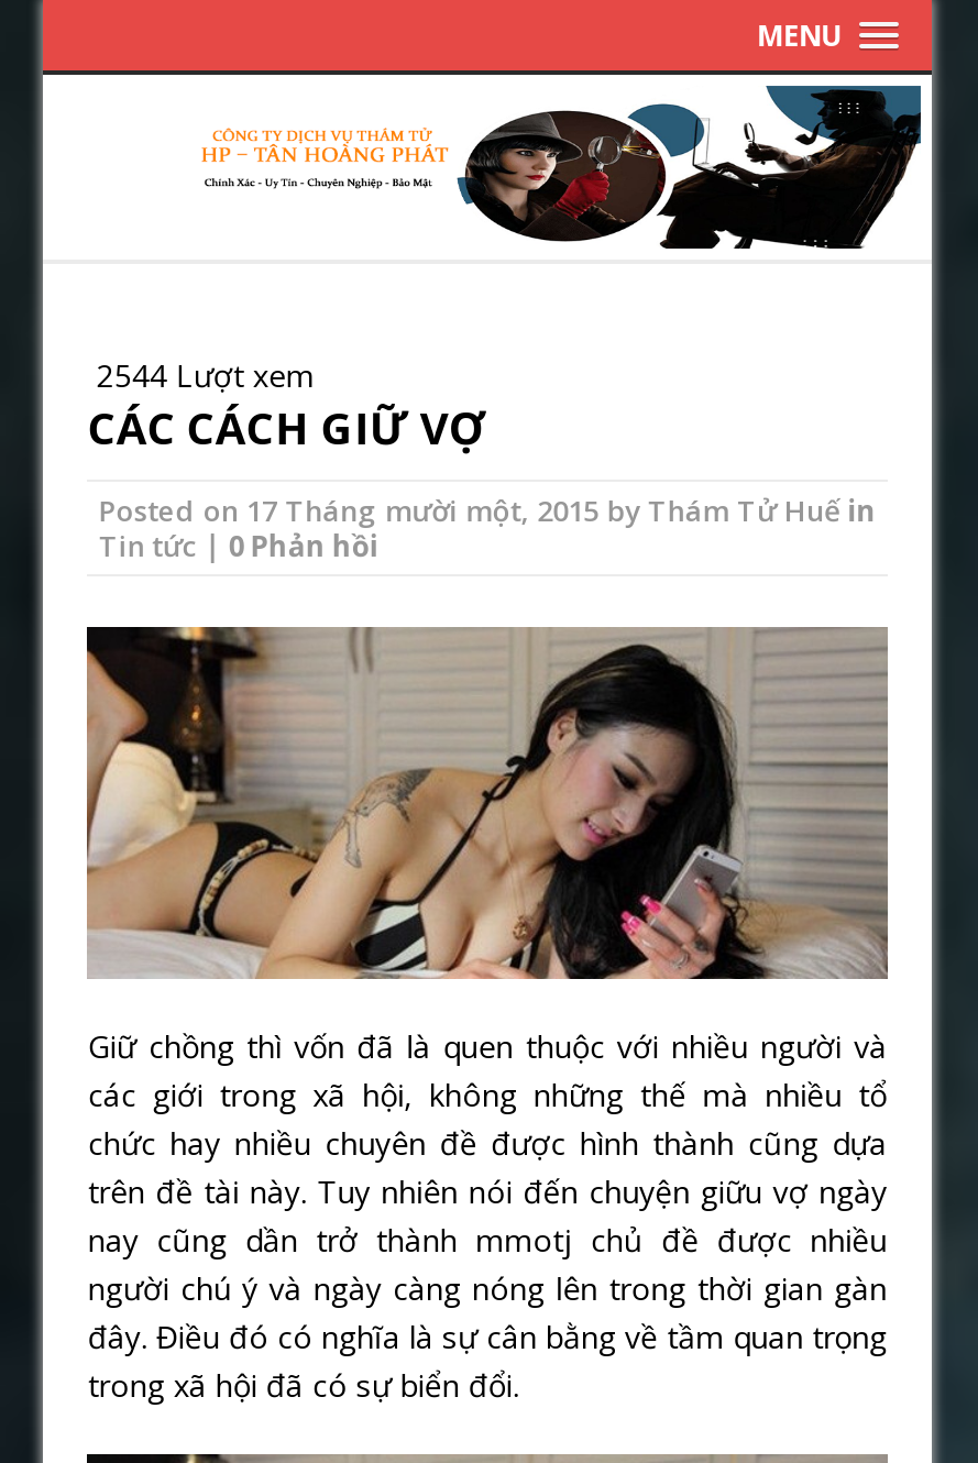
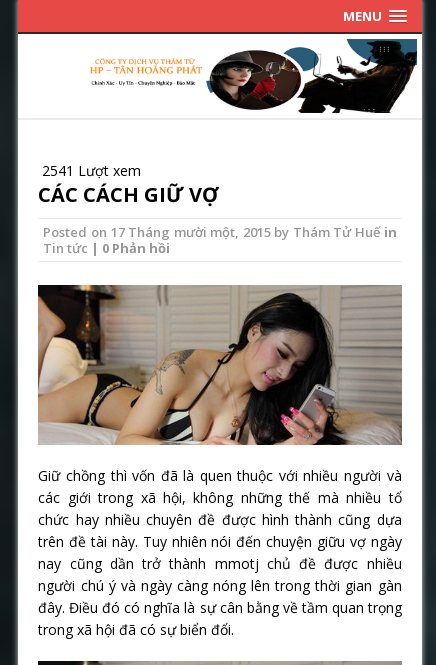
[88,354,314,396] 2544 Lượt xem -> [38,161,141,180] 2541 Lượt xem

